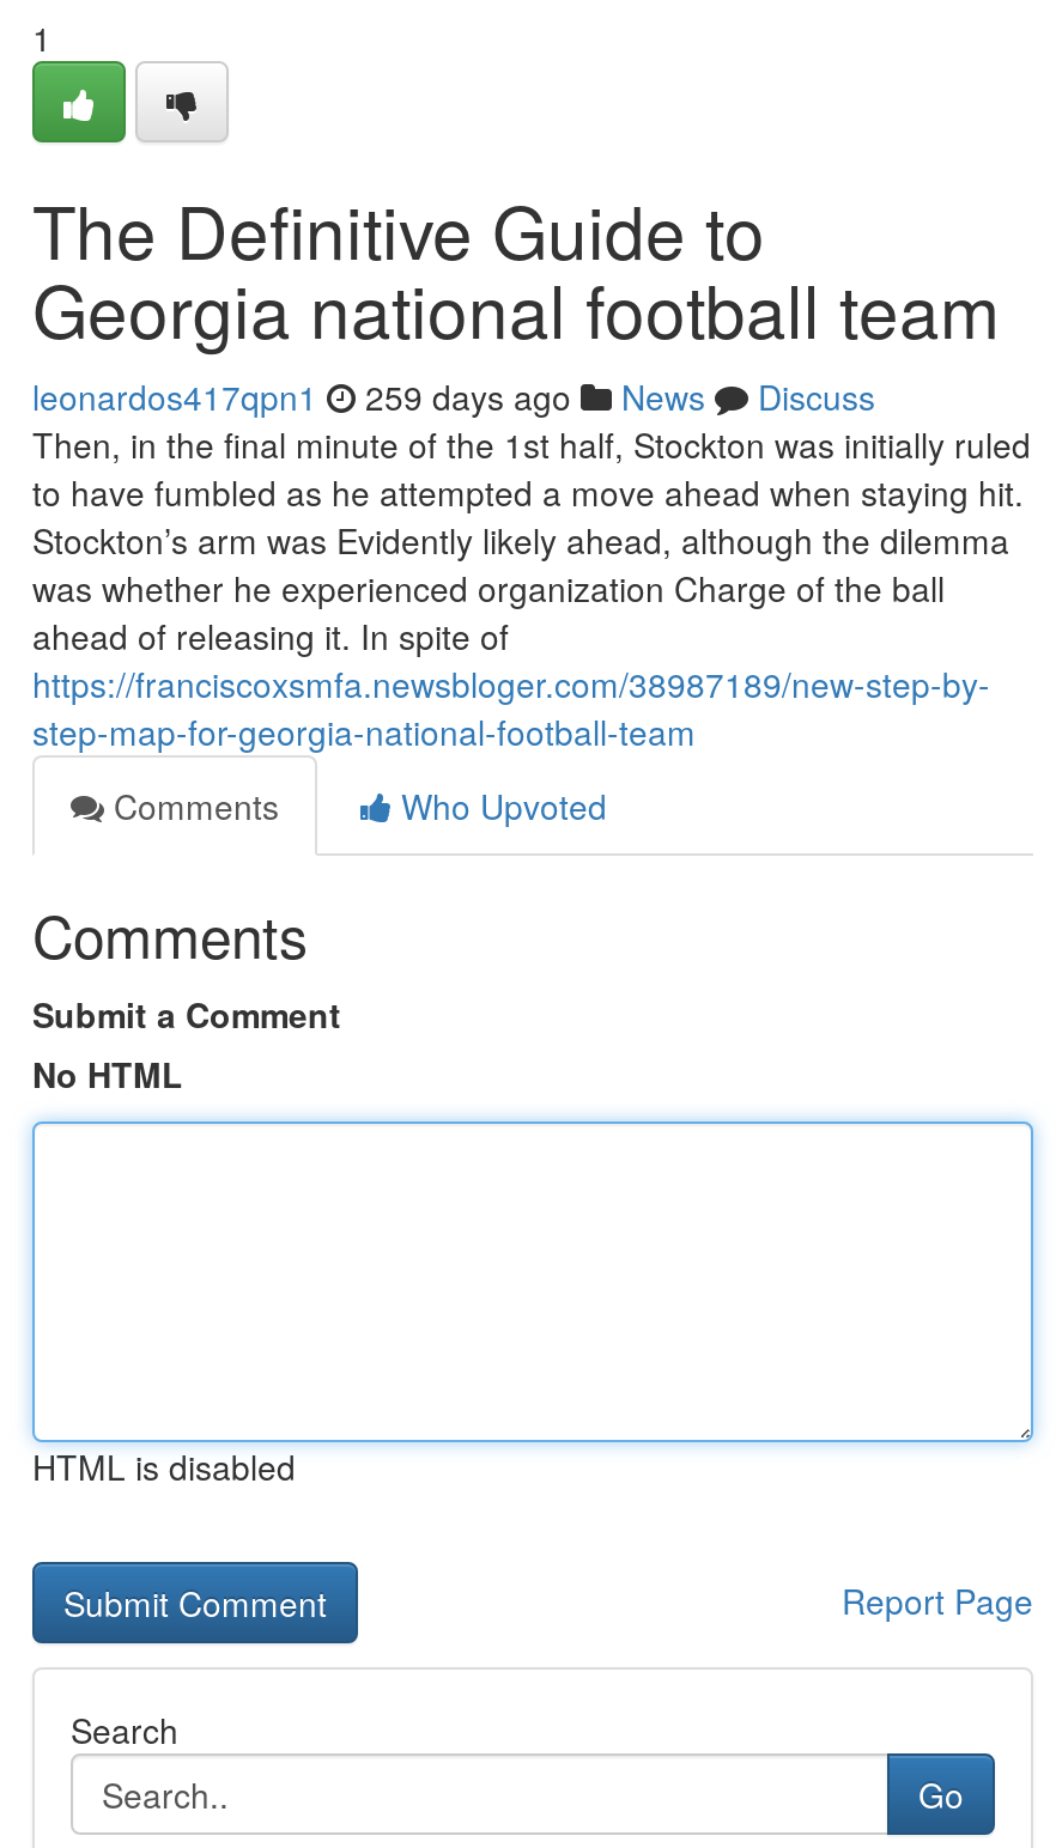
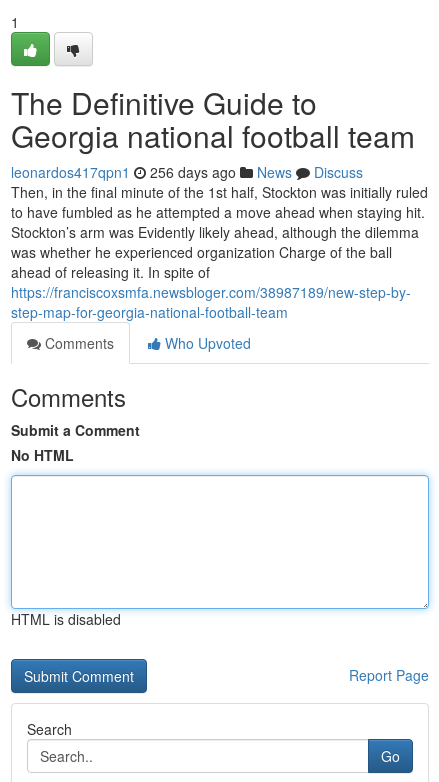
[32,372,875,420] leonardos417qpn1 259 days ago News Discuss -> [11,162,363,182] leonardos417qpn1 256 days ago News Discuss

